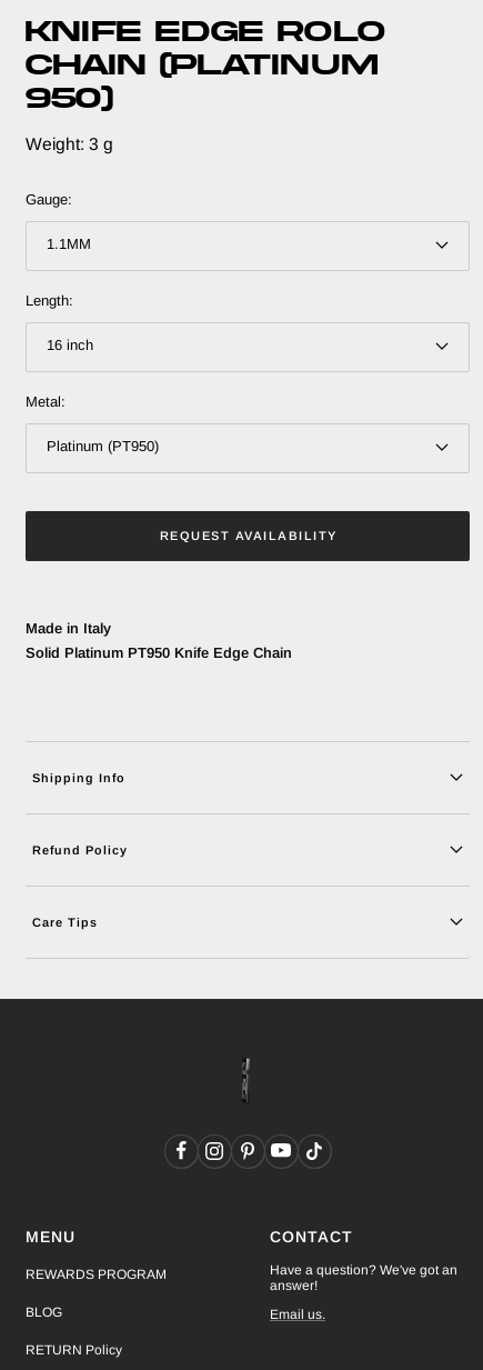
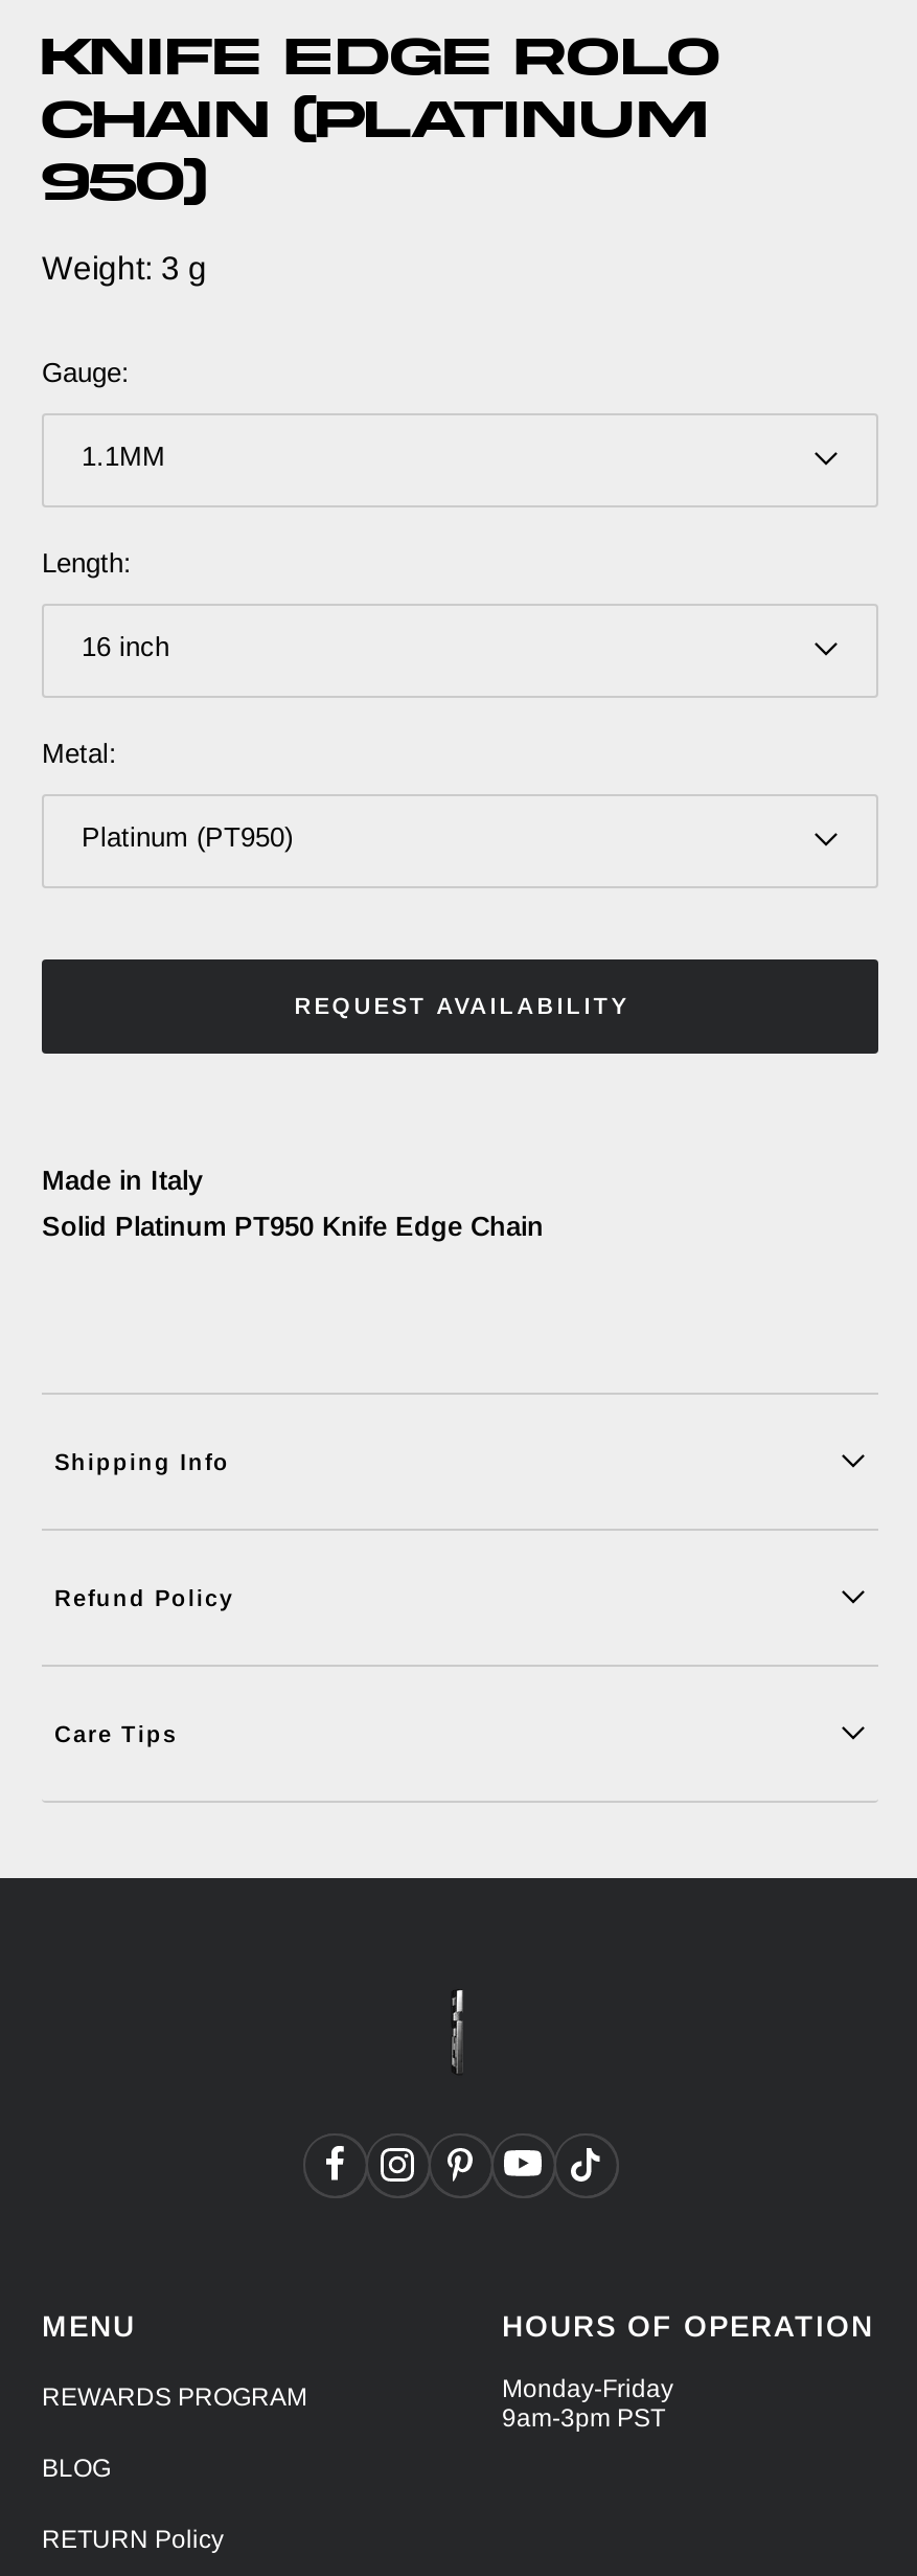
[270,1227,457,1322] CONTACT | Have a question? We've got an | answer! | Email us. -> [502,2308,874,2432] HOURS OF OPERATION | Monday-Friday | 9am-3pm PST

